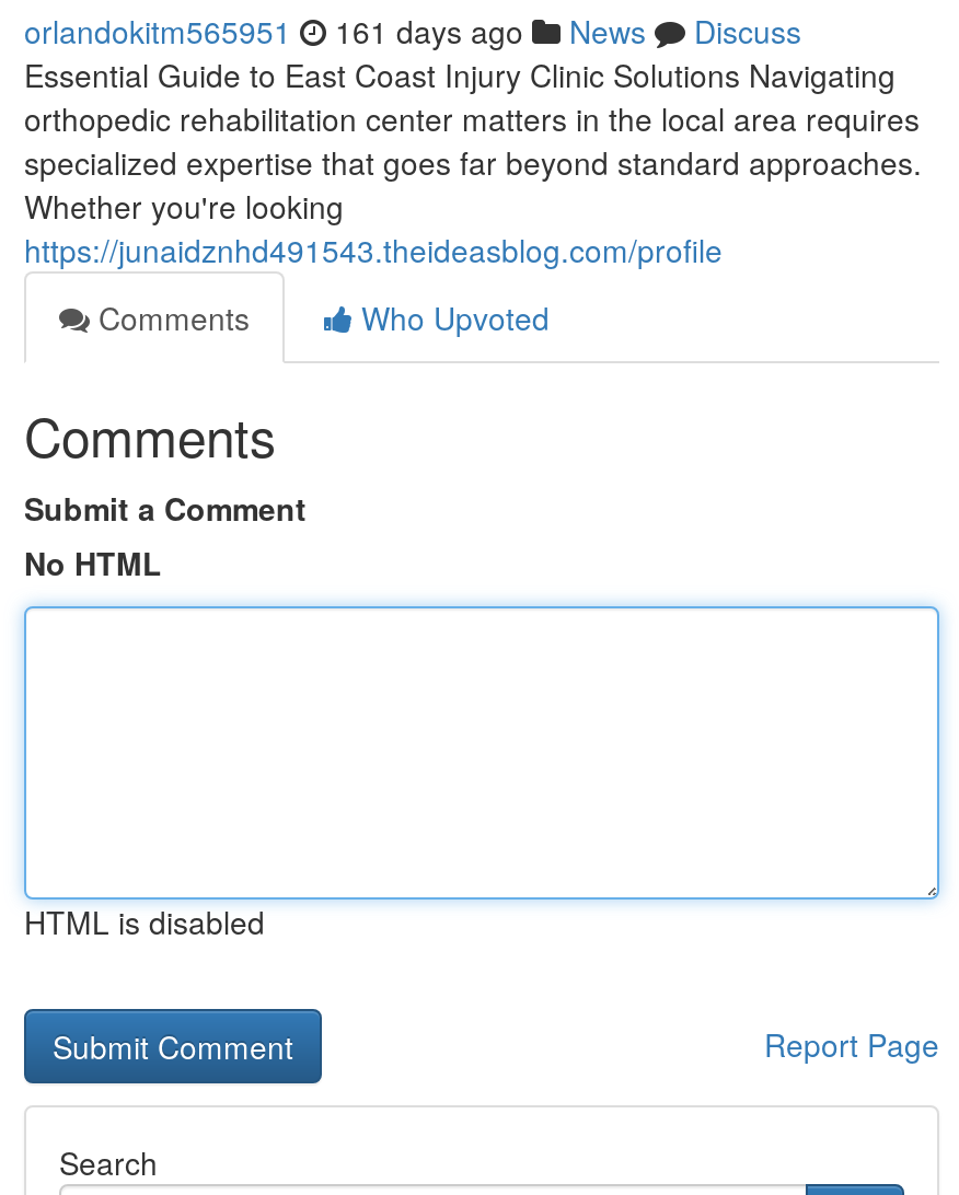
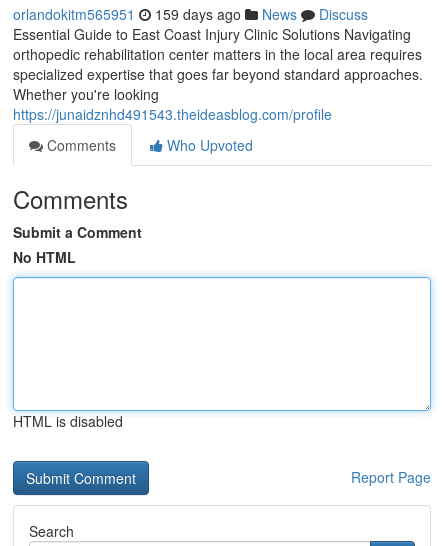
[24,9,801,53] orlandokitm565951 161 days ago News Discuss -> [13,4,368,24] orlandokitm565951 159 days ago News Discuss

